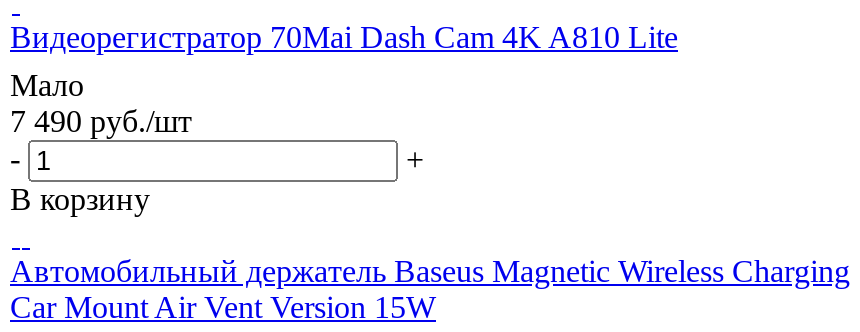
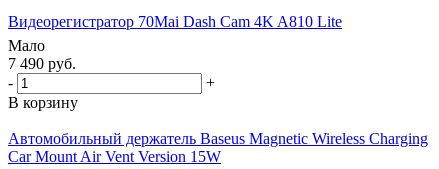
[10,104,192,138] 7 490 руб./шт -> [8,55,76,72] 7 490 руб.

